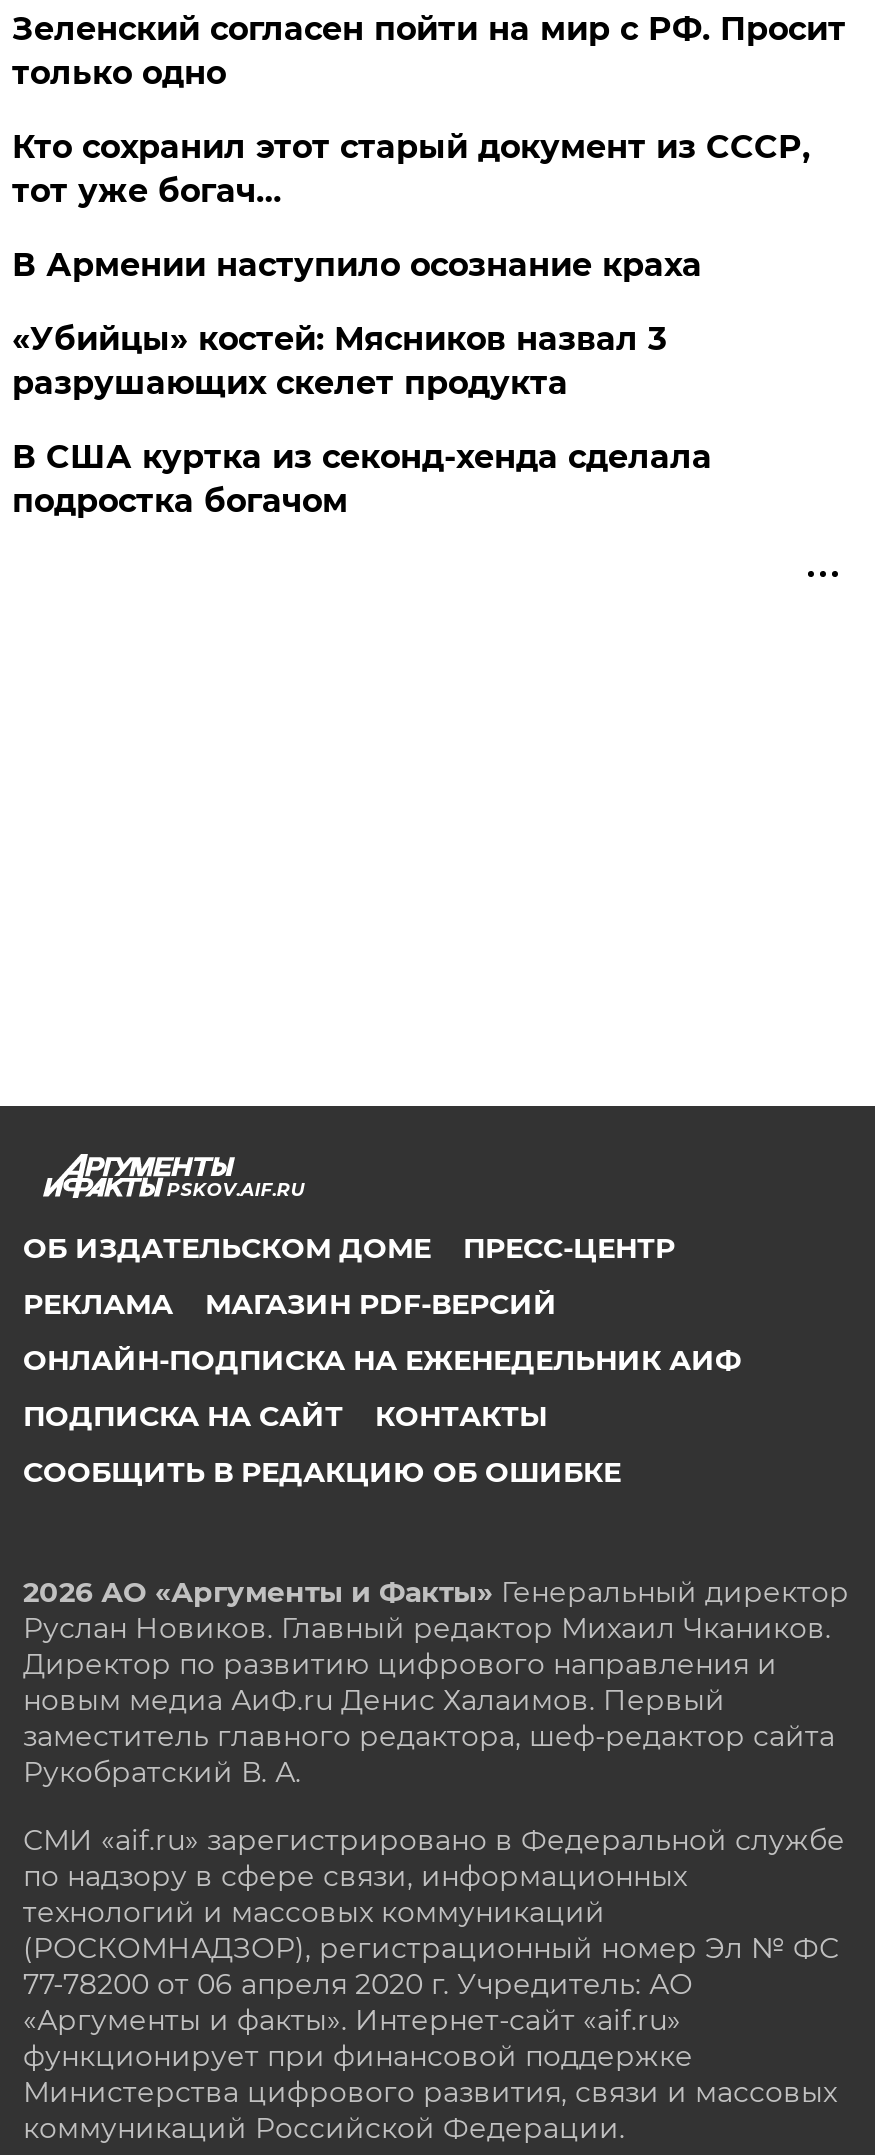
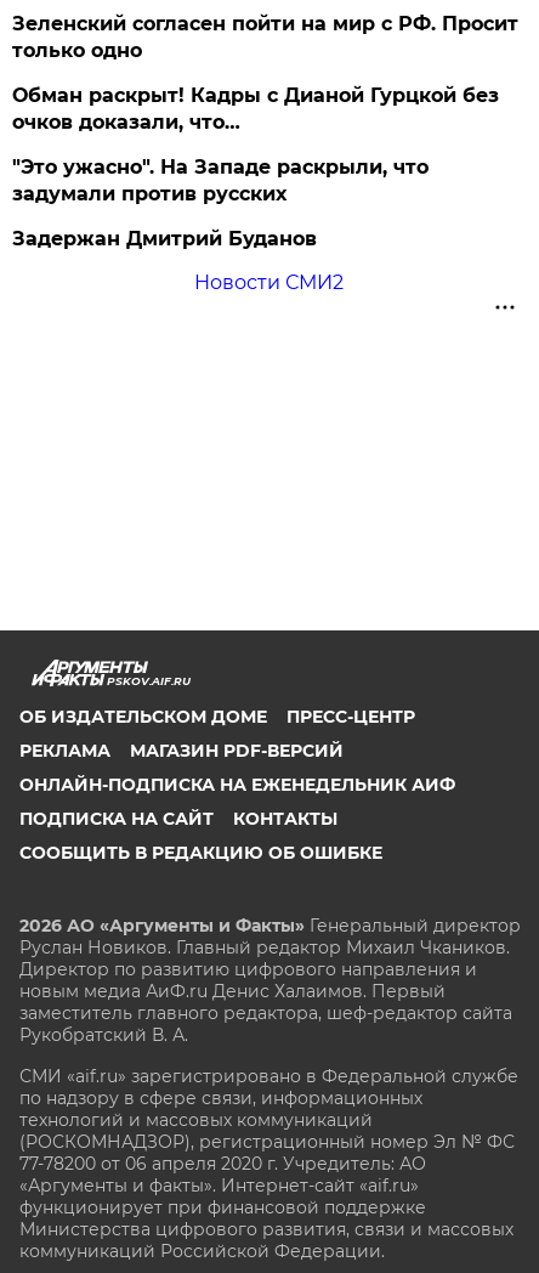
[12,128,810,210] Кто сохранил этот старый документ из СССР, | тот уже богач… -> [13,84,499,134] Обман раскрыт! Кадры с Дианой Гурцкой без | очков доказали, что…
[12,246,702,284] В Армении наступило осознание краха -> [13,155,429,205] "Это ужасно". На Западе раскрыли, что | задумали против русских
[12,320,666,402] «Убийцы» костей: Мясников назвал 3 | разрушающих скелет продукта -> [13,227,317,250] Задержан Дмитрий Буданов
[12,438,712,520] В США куртка из секонд-хенда сделала | подростка богачом -> [194,271,343,294] Новости СМИ2

